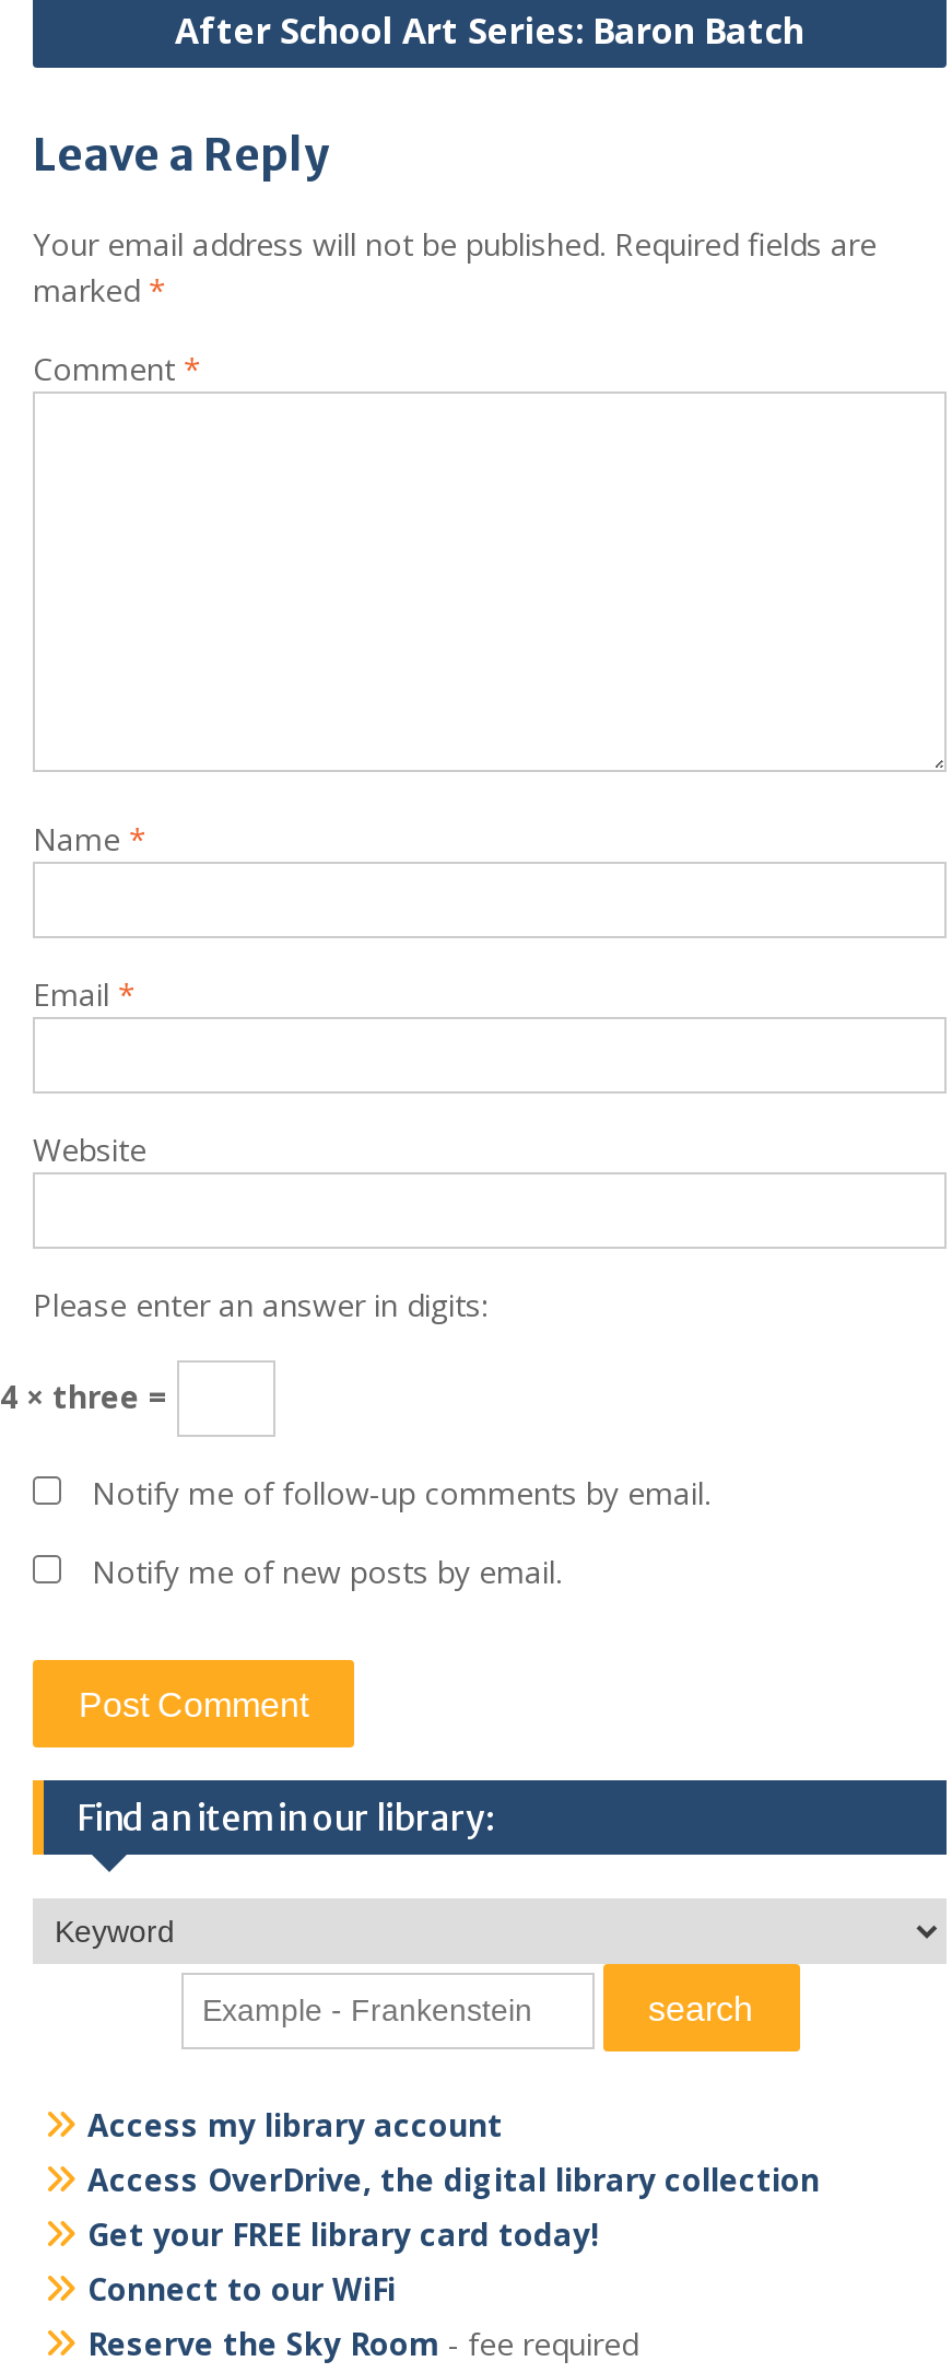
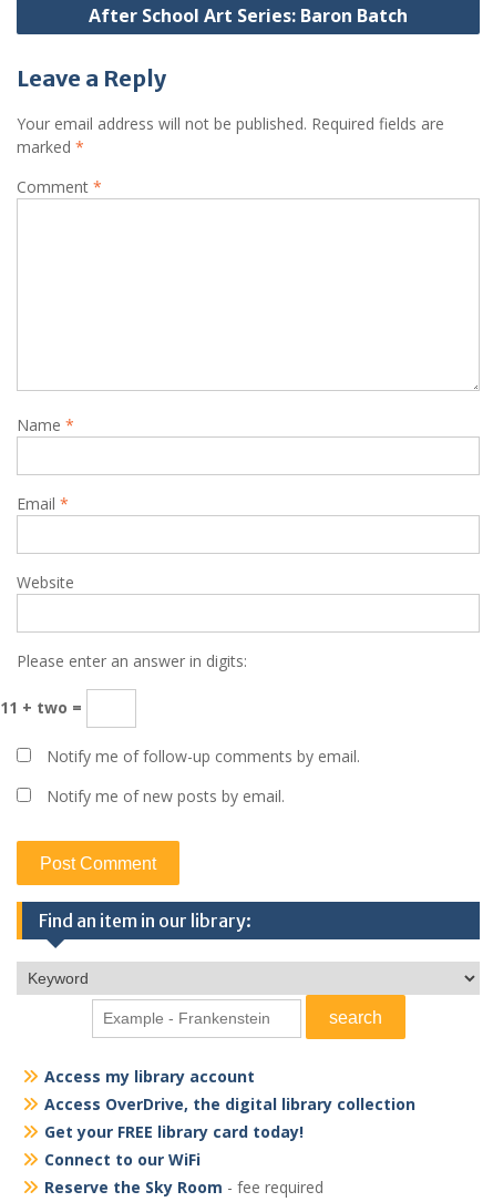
[0,1375,177,1417] 4 × three = -> [0,696,86,718] 11 + two =

